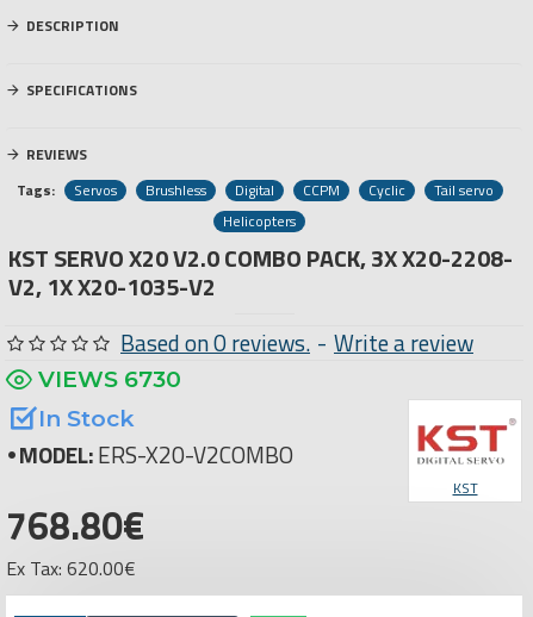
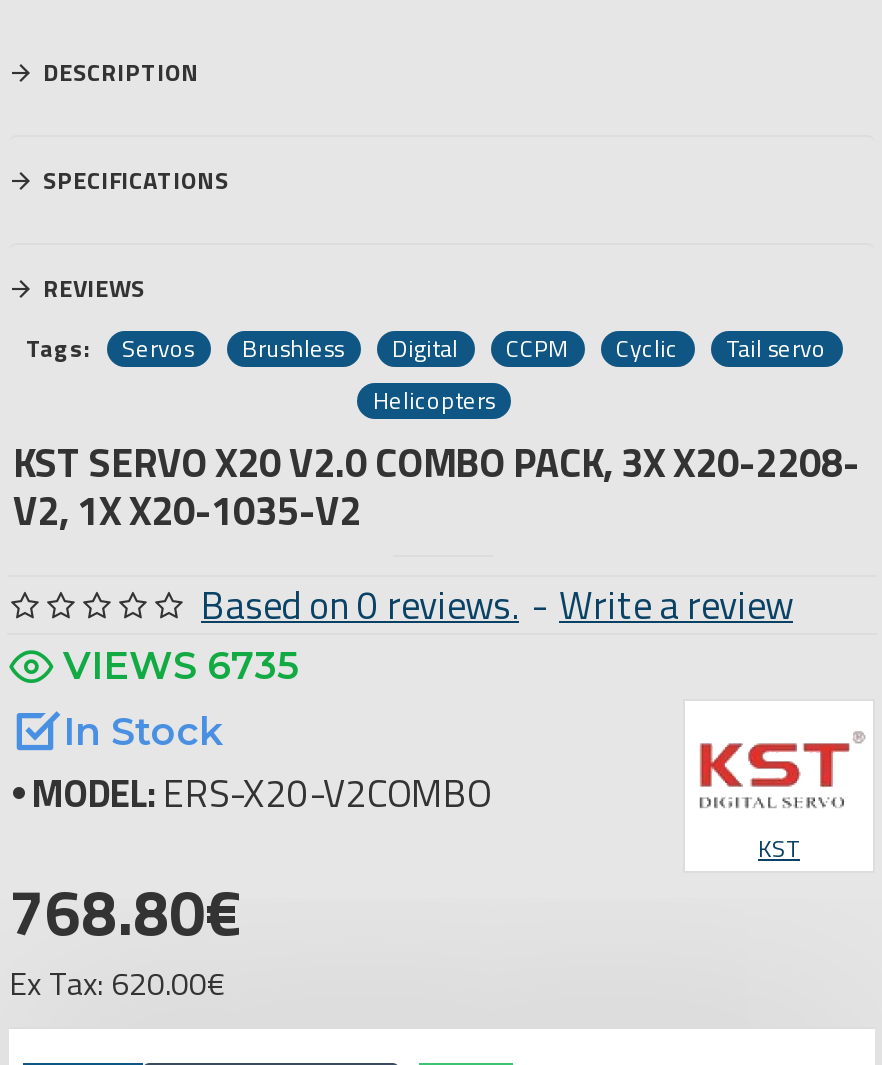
[38,365,181,392] VIEWS 6730 -> [63,642,299,688] VIEWS 6735

